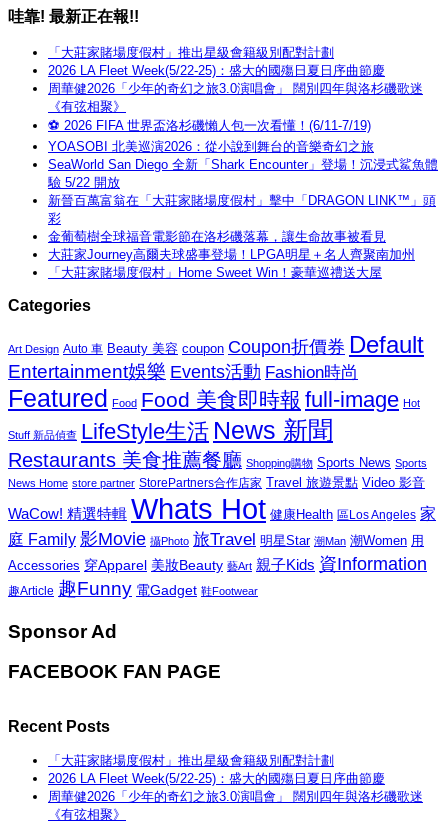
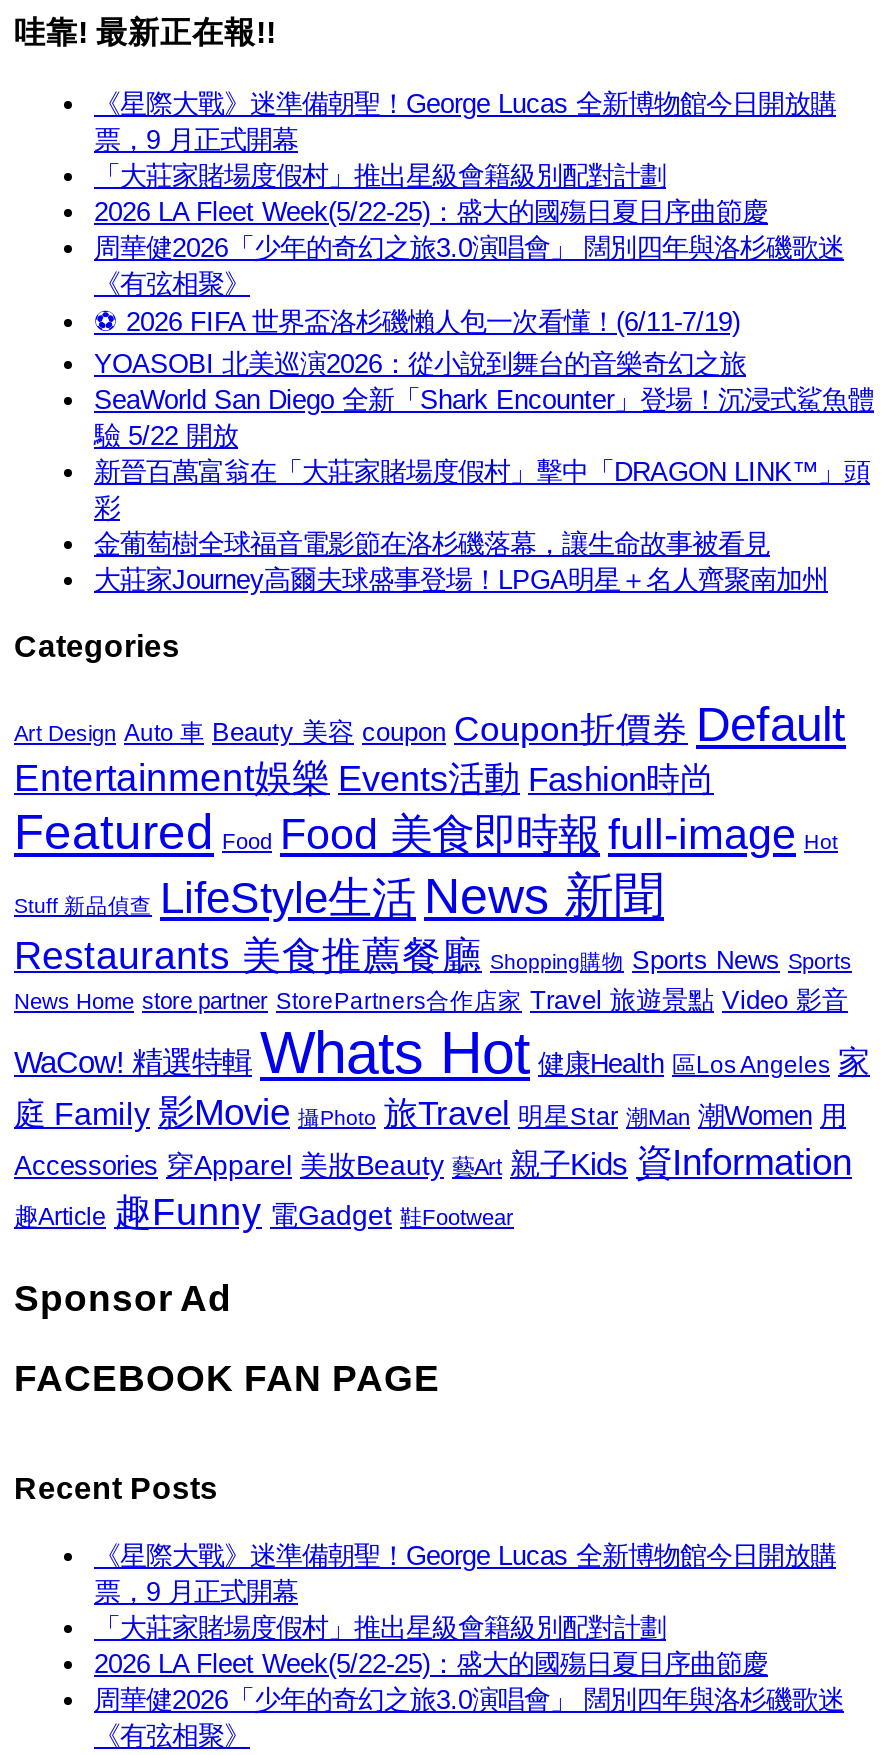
none -> [94,88,836,154] 《星際大戰》迷準備朝聖！George Lucas 全新博物館今日開放購 | 票，9 月正式開幕
[48,265,382,280] 「大莊家賭場度假村」Home Sweet Win！豪華巡禮送大屋 -> none
none -> [94,1540,836,1606] 《星際大戰》迷準備朝聖！George Lucas 全新博物館今日開放購 | 票，9 月正式開幕

